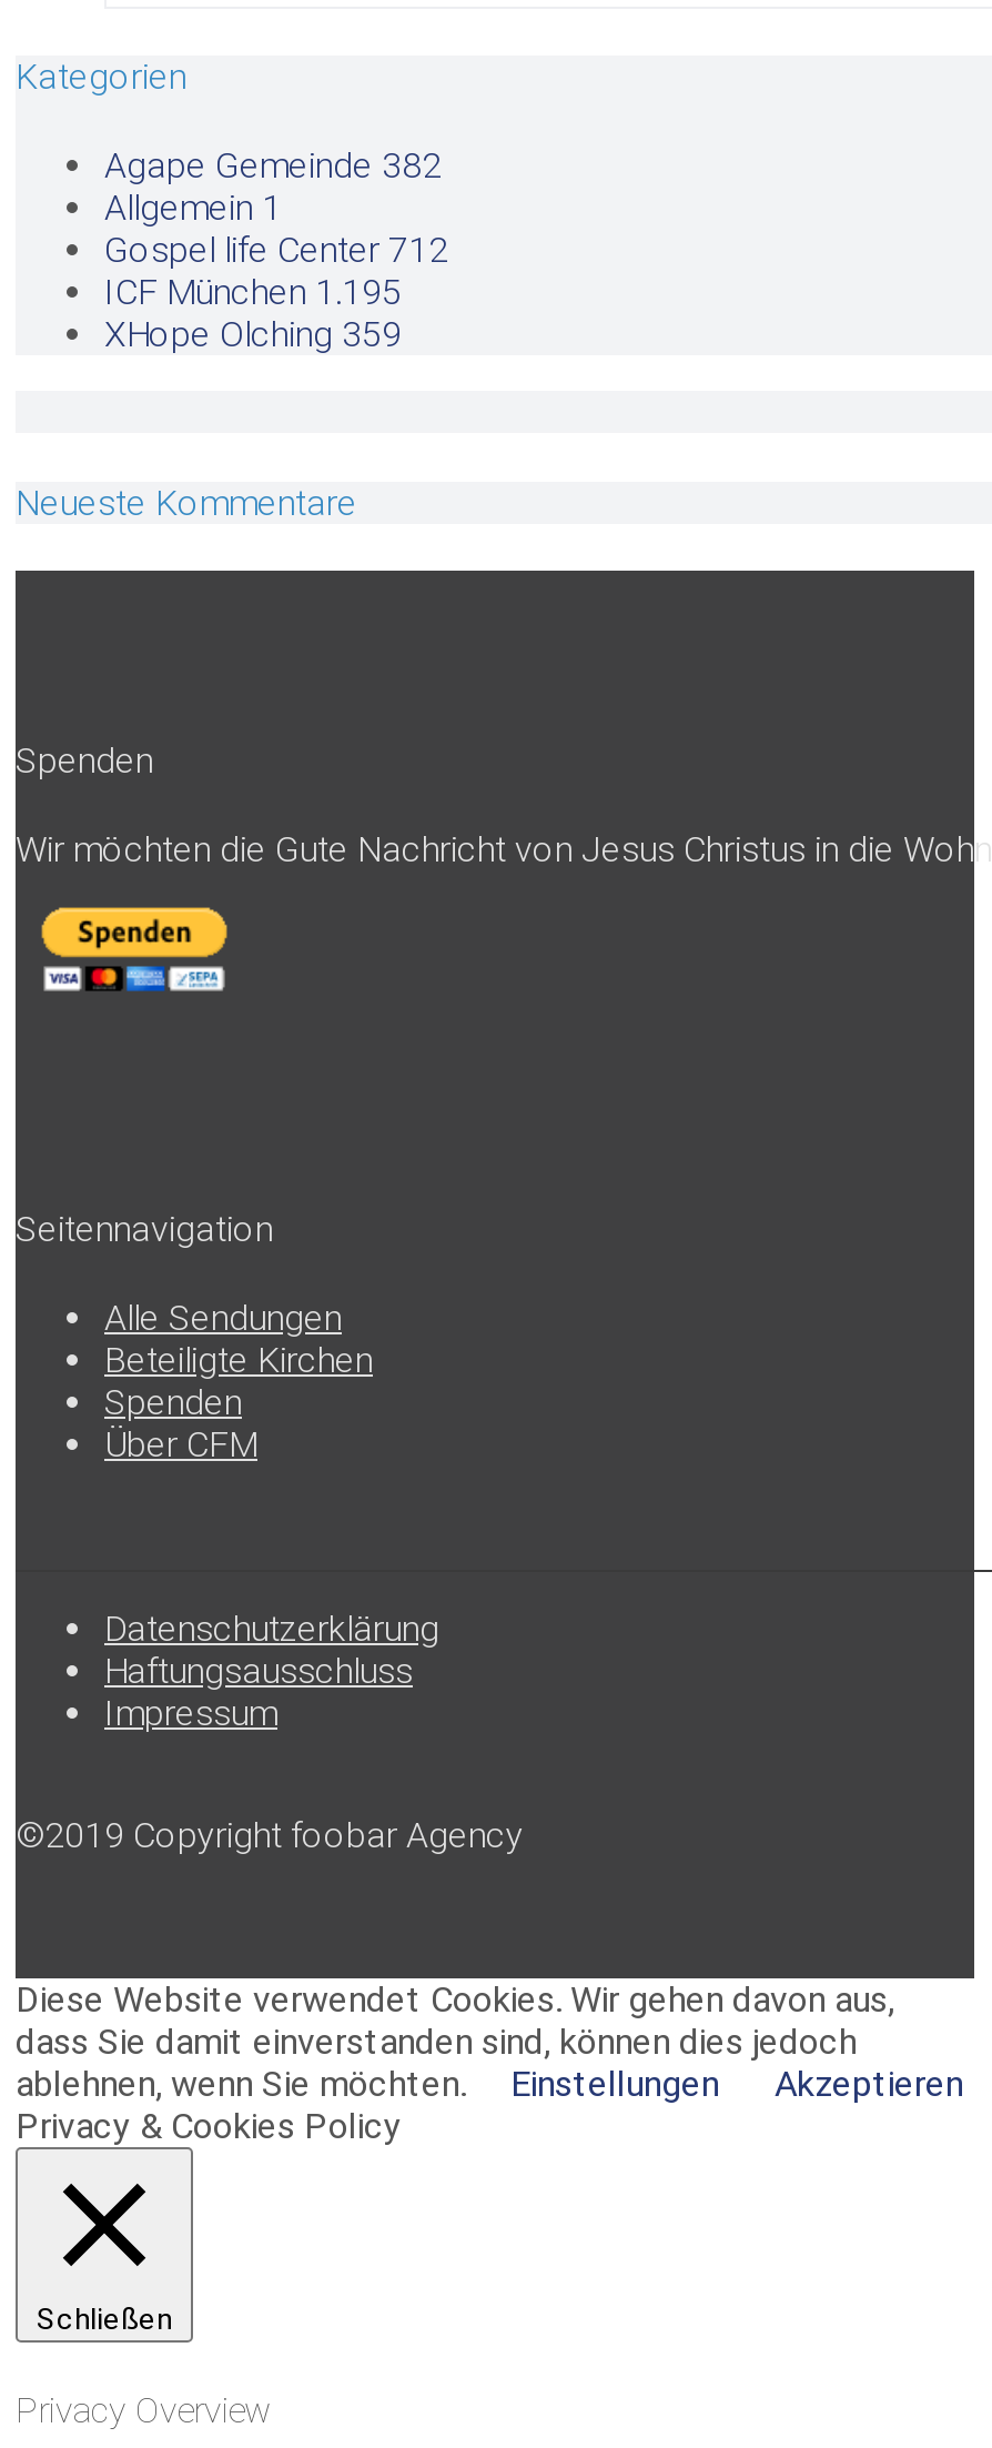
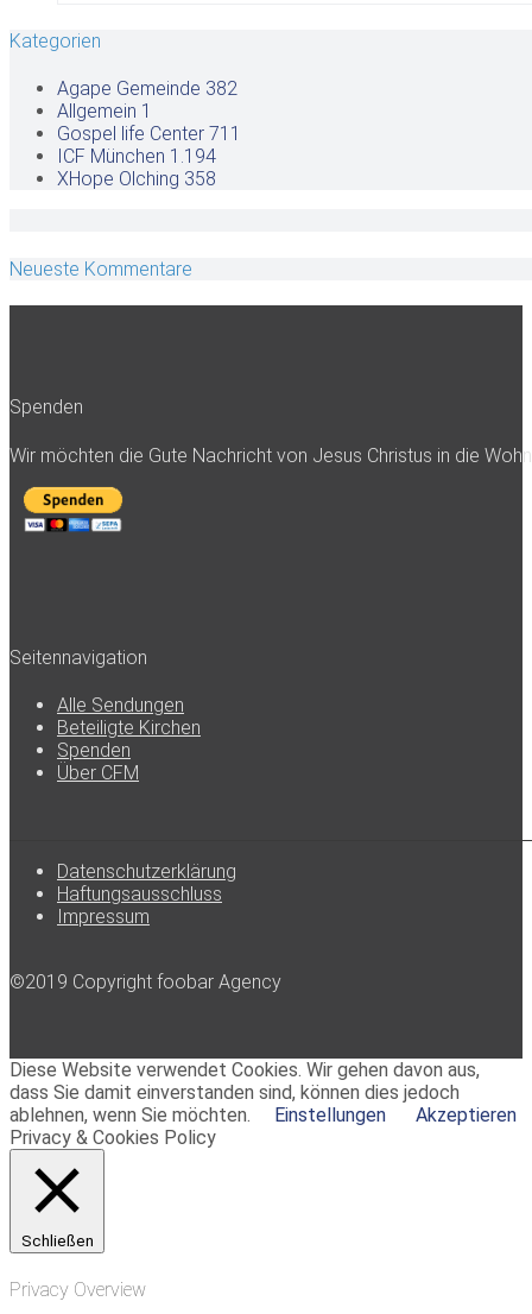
[104,230,448,272] Gospel life Center 712 -> [57,123,241,145] Gospel life Center 711
[104,272,402,314] ICF München 1.195 -> [57,145,216,168] ICF München 1.194
[104,314,402,356] XHope Olching 359 -> [57,168,216,191] XHope Olching 358

